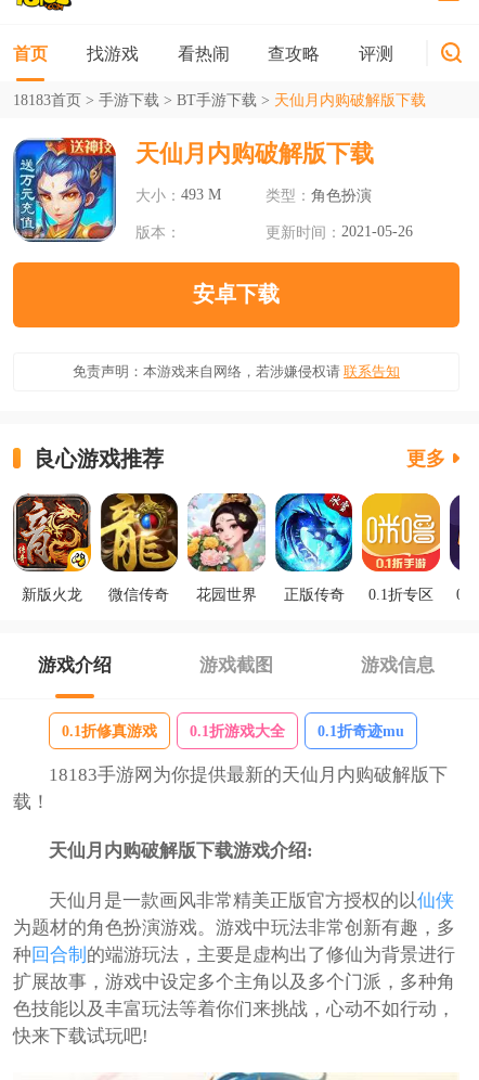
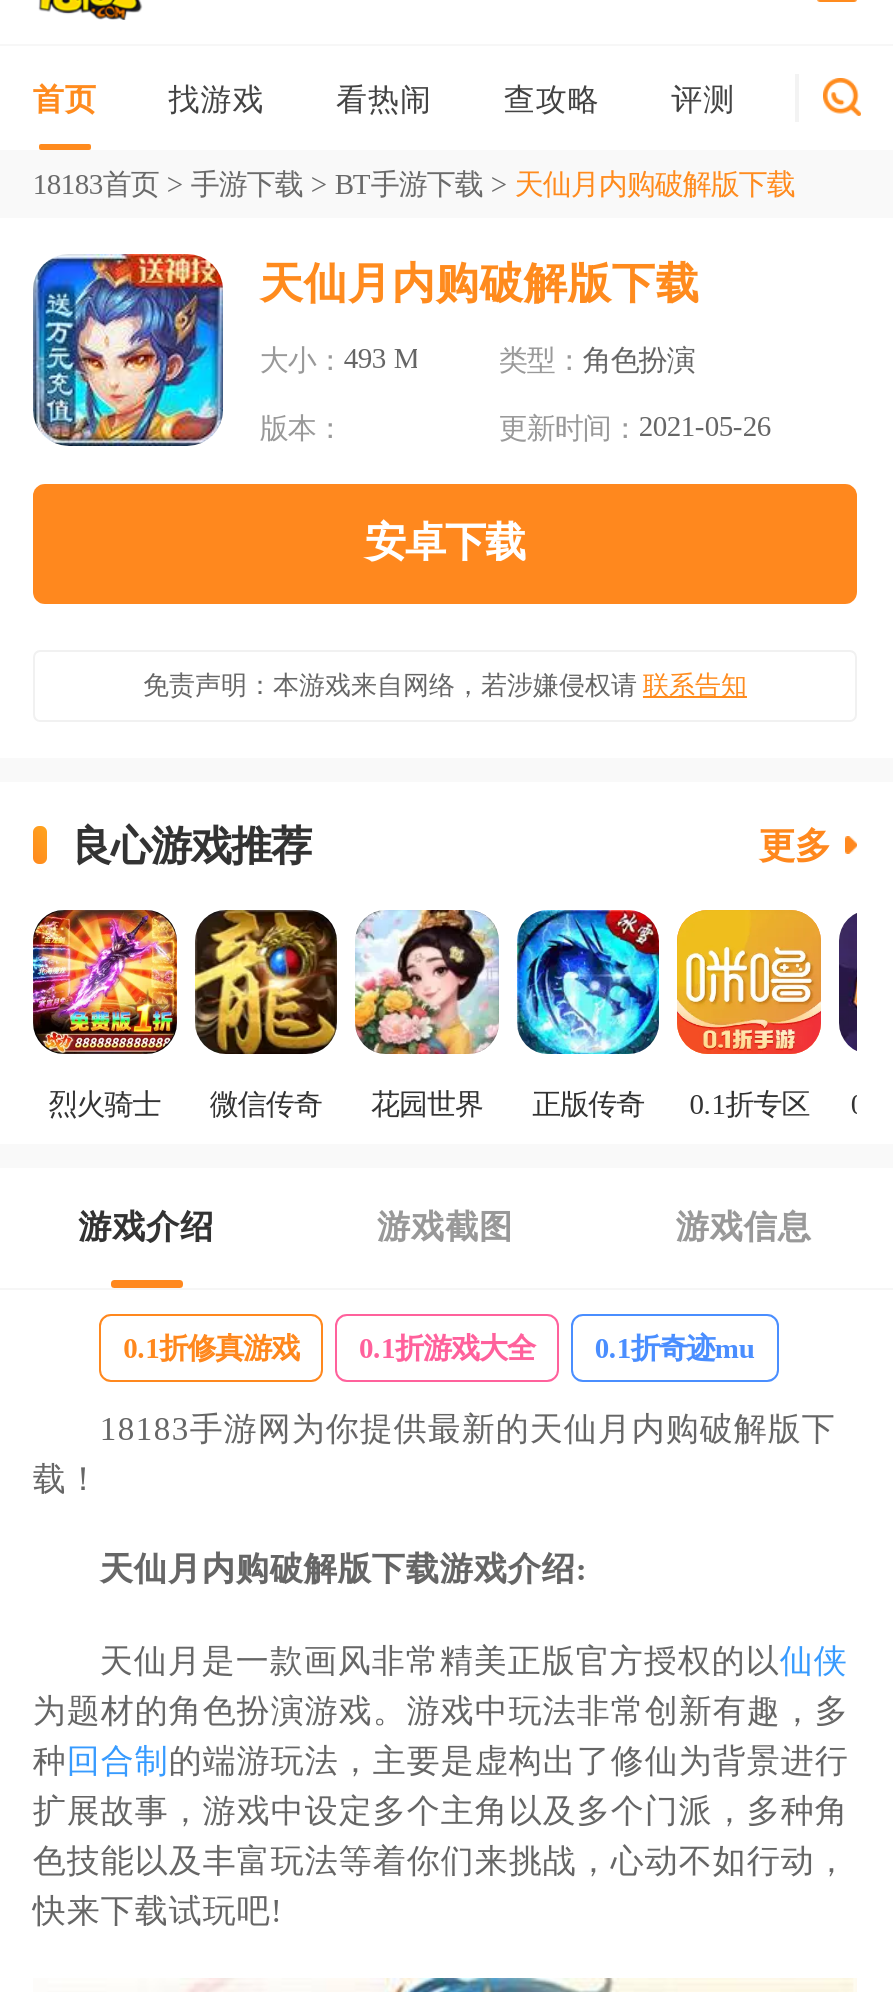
[13,493,92,603] [image] | 新版火龙 -> [31,908,179,1120] [image] | 烈火骑士

